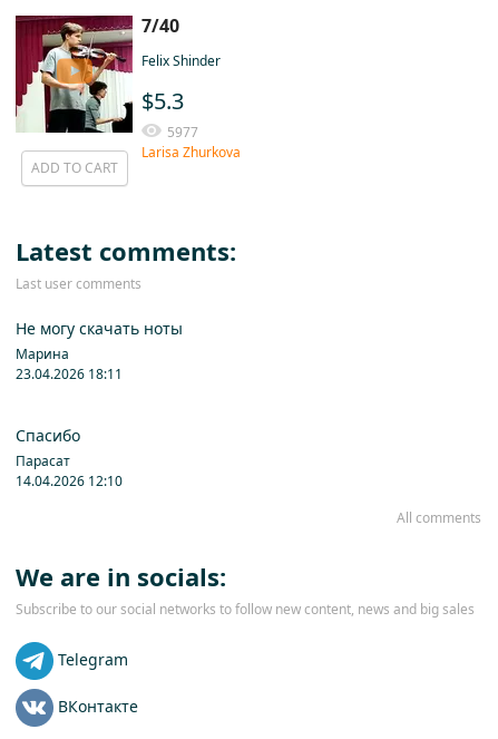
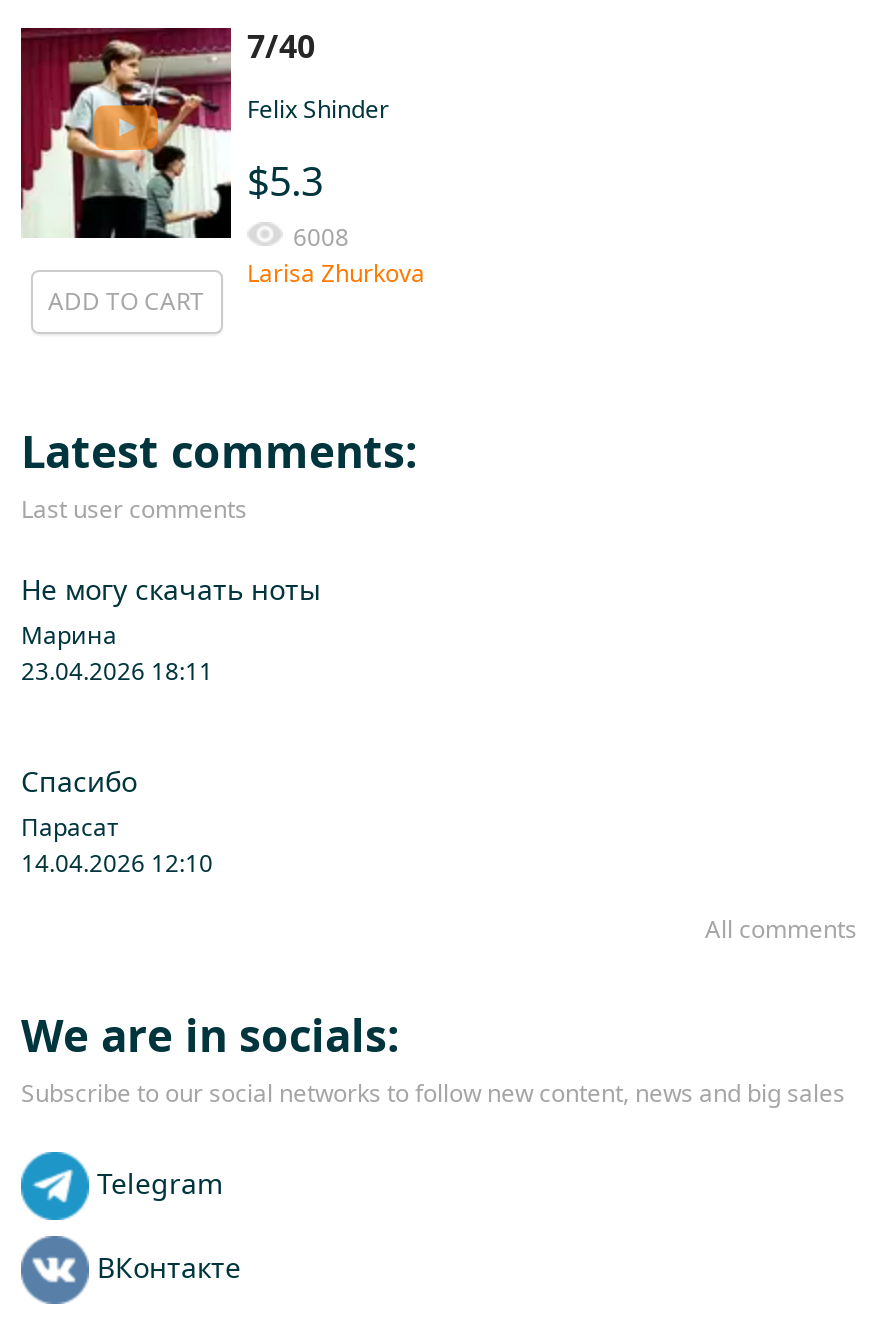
[167,122,198,141] 5977 -> [293,219,349,253] 6008

